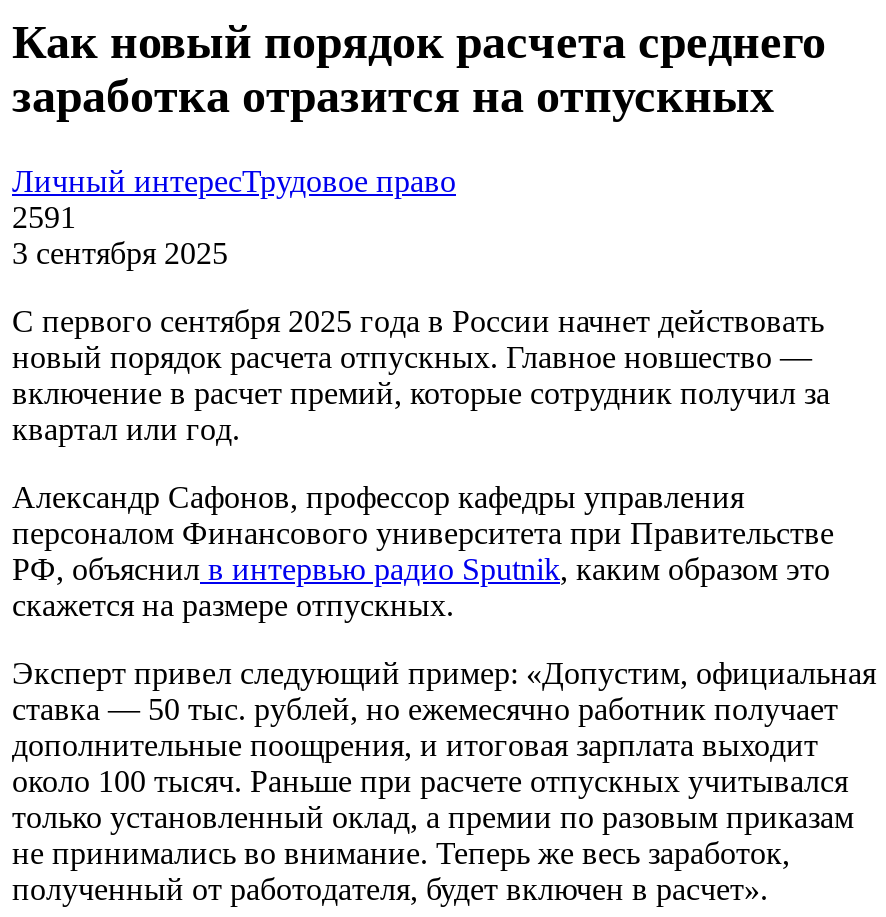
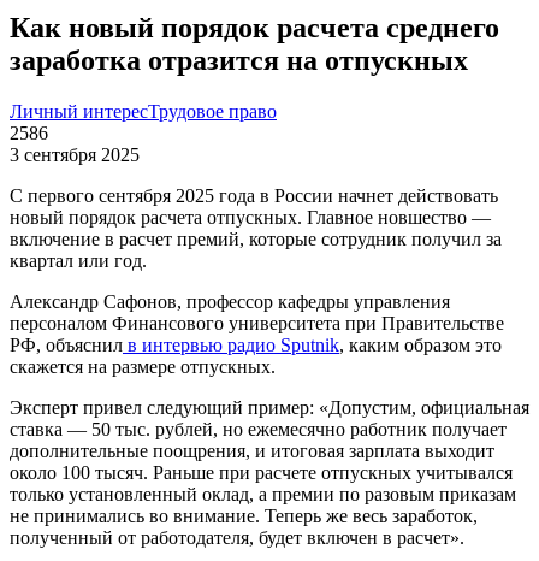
[12,200,76,234] 2591 -> [10,123,48,143] 2586

